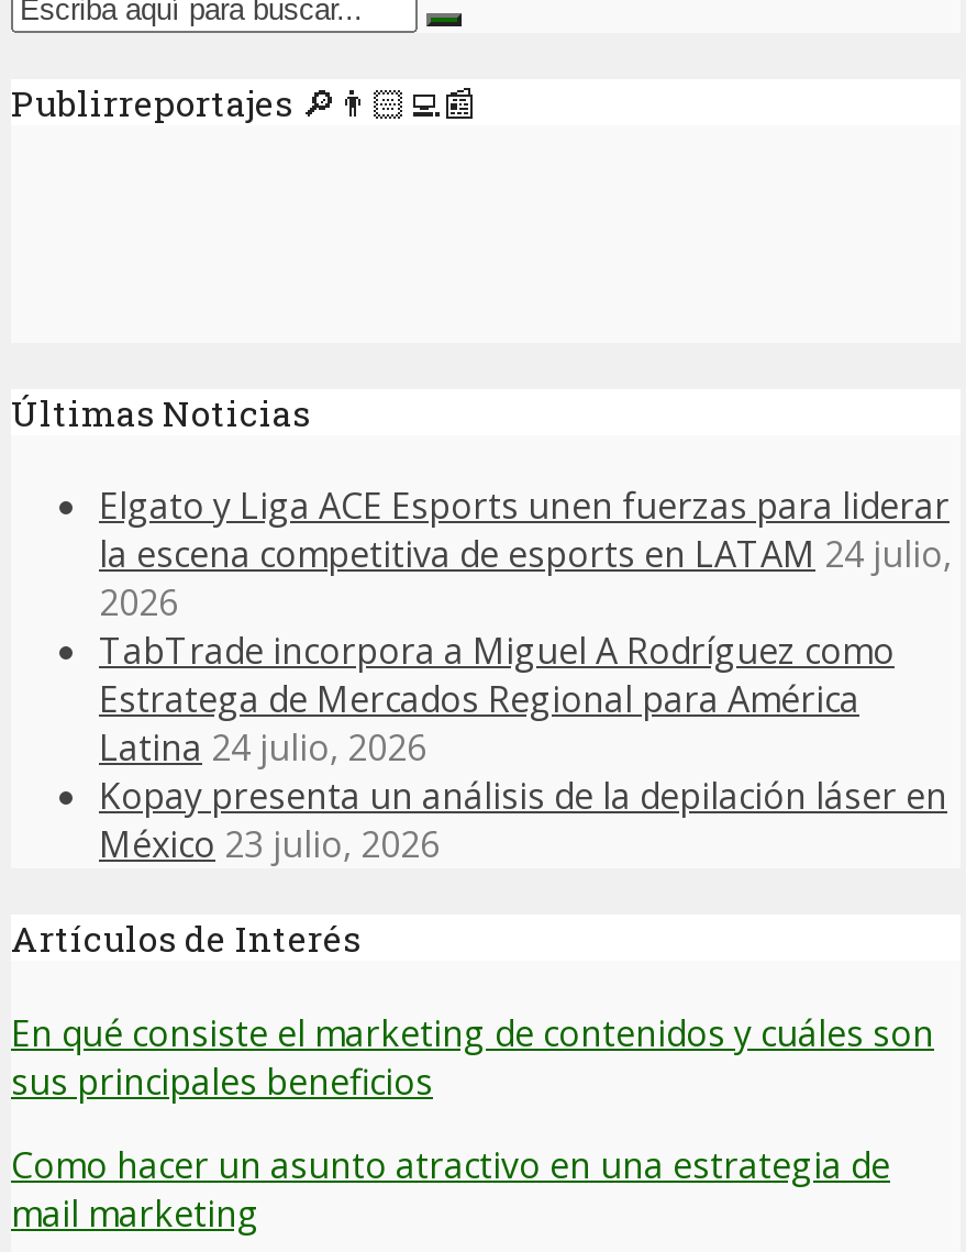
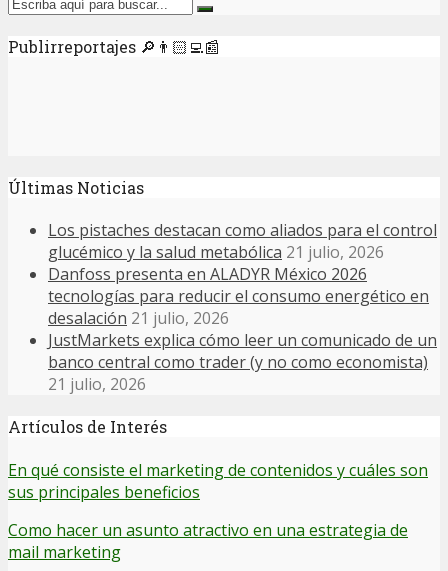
[99,482,952,869] Elgato y Liga ACE Esports unen fuerzas para liderar | la escena competitiva de esports en LATAM 24 julio, | 2026 | TabTrade incorpora a Miguel A Rodríguez como | Estratega de Mercados Regional para América | Latina 24 julio, 2026 | Kopay presenta un análisis de la depilación láser en | México 23 julio, 2026 -> [48,219,437,395] Los pistaches destacan como aliados para el control | glucémico y la salud metabólica 21 julio, 2026 | Danfoss presenta en ALADYR México 2026 | tecnologías para reducir el consumo energético en | desalación 21 julio, 2026 | JustMarkets explica cómo leer un comunicado de un | banco central como trader (y no como economista) | 21 julio, 2026

